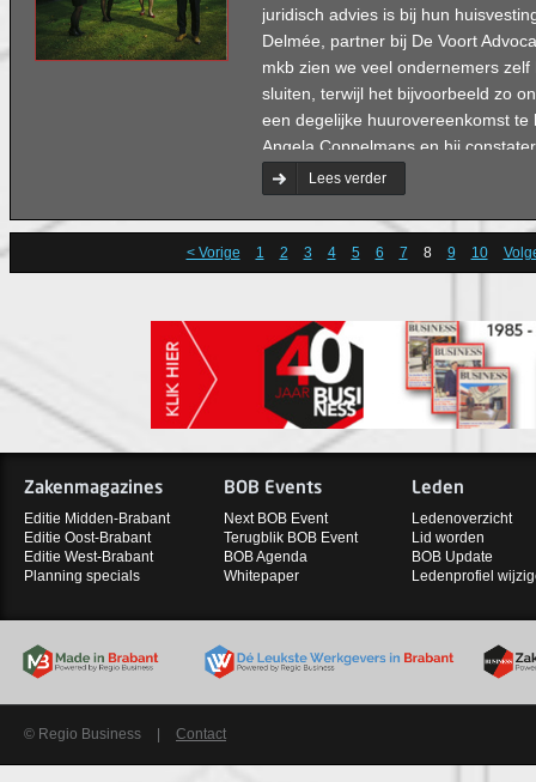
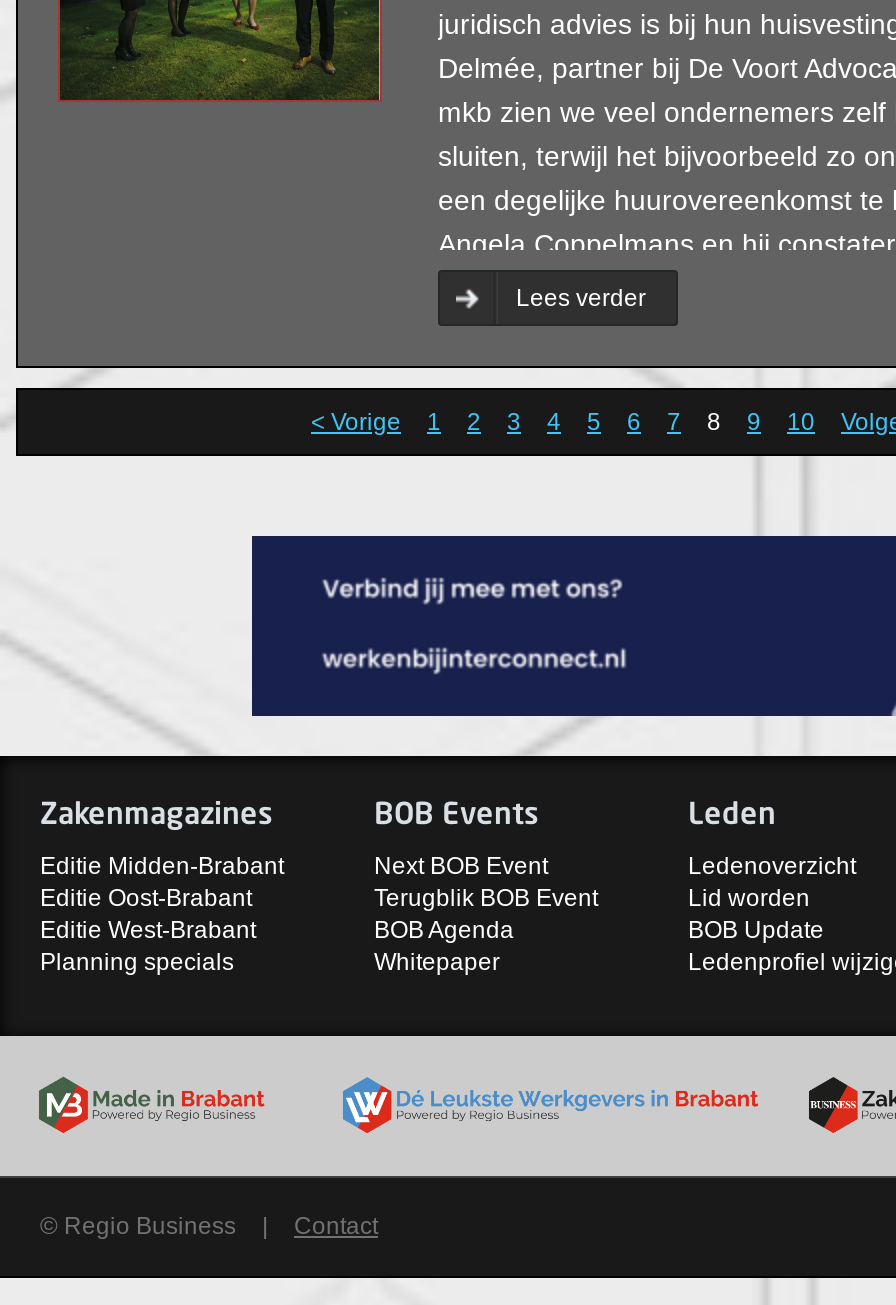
[150,320,532,430] [image] -> [250,534,890,718] [image]

